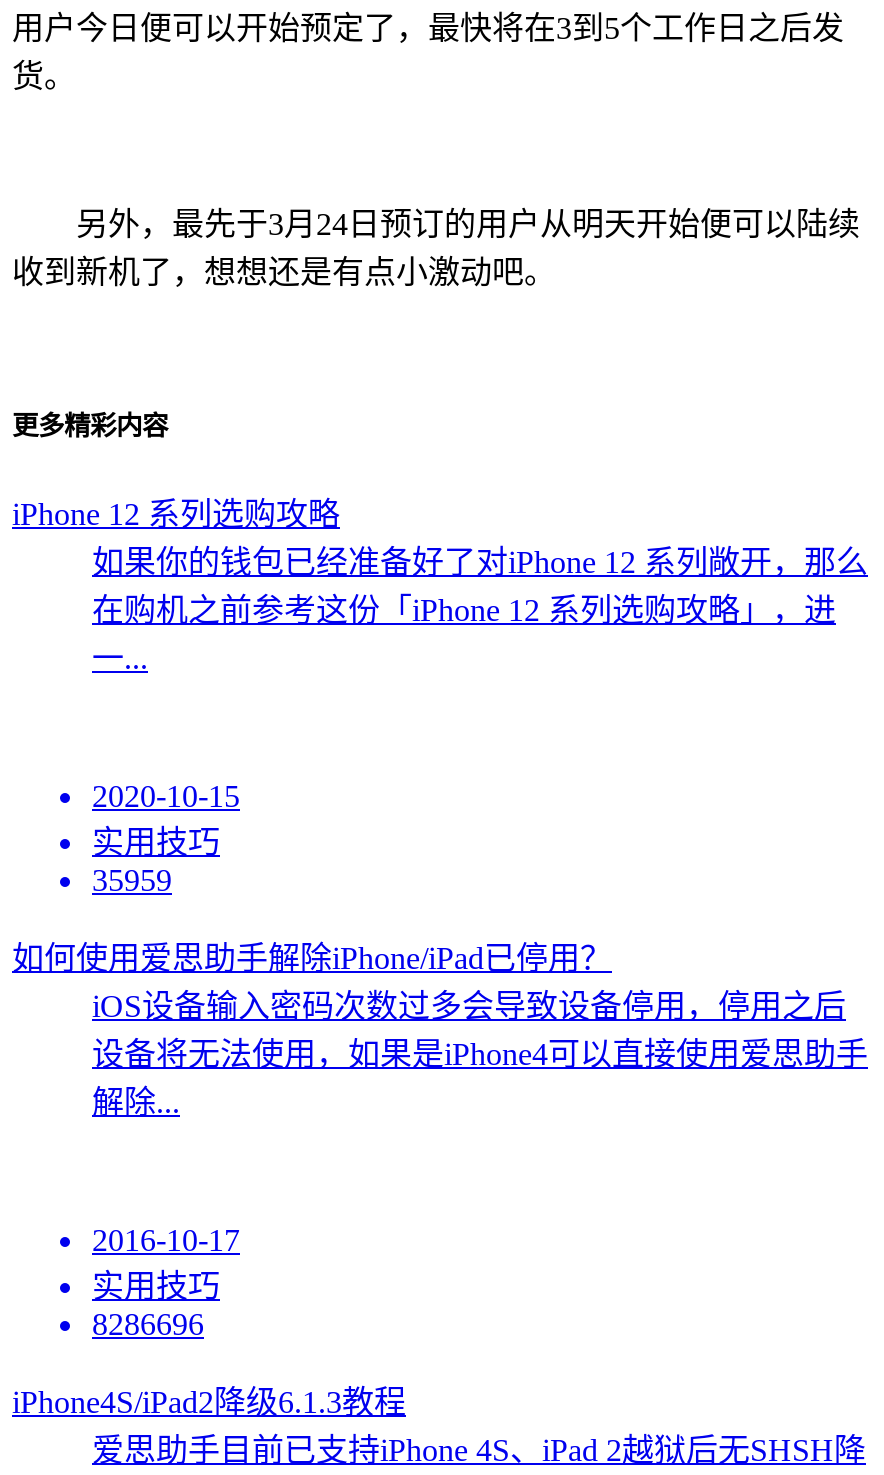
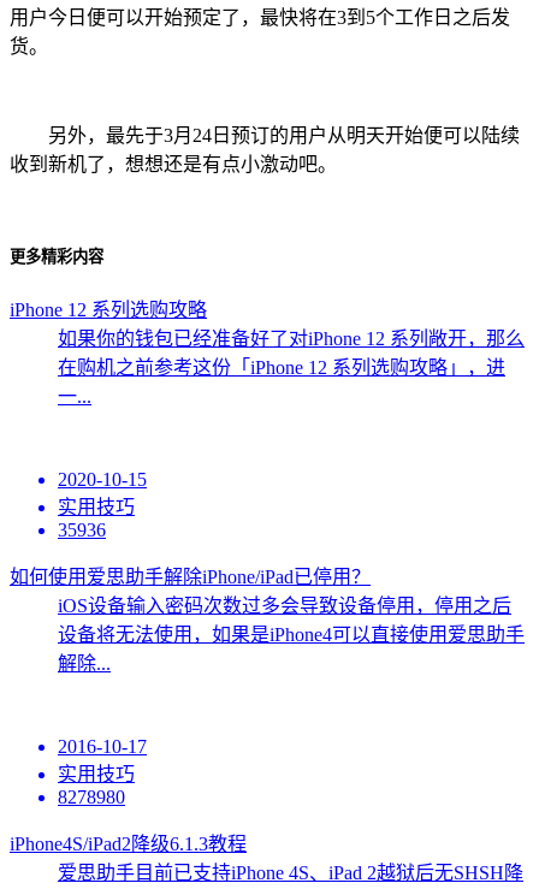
[92,863,172,897] 35959 -> [58,520,106,540] 35936
[92,1307,204,1341] 8286696 -> [58,787,125,807] 8278980

